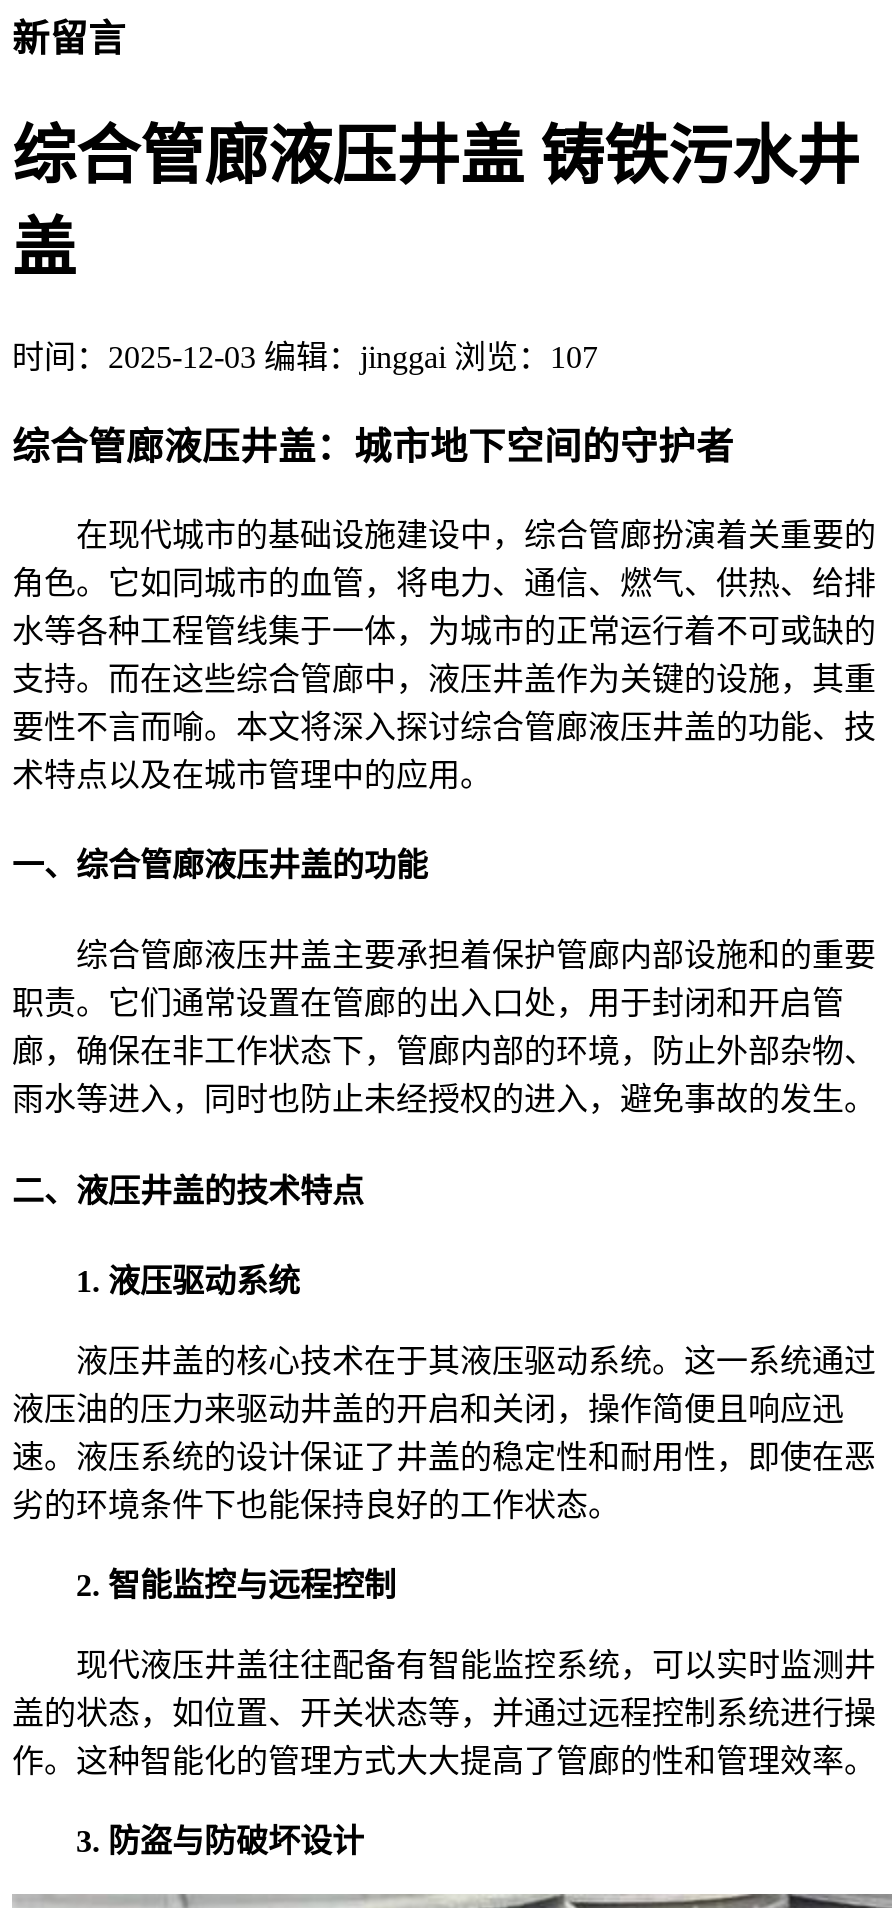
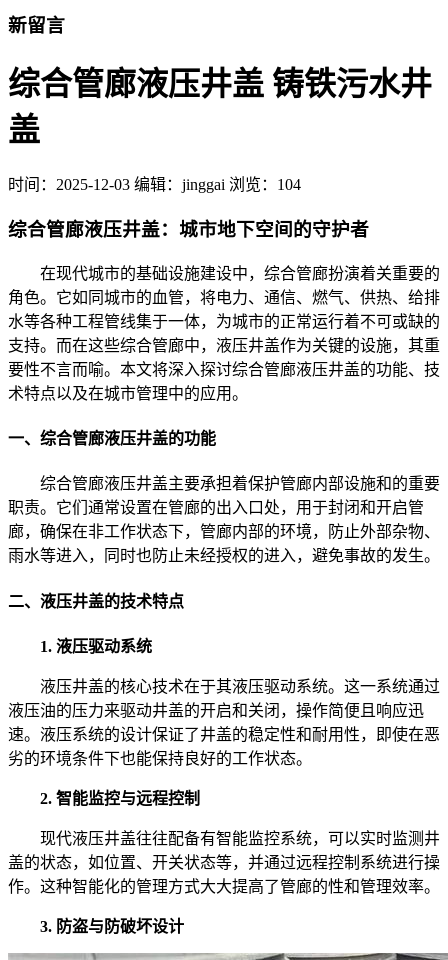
[12,341,598,375] 时间：2025-12-03 编辑：jinggai 浏览：107 -> [8,176,301,193] 时间：2025-12-03 编辑：jinggai 浏览：104

